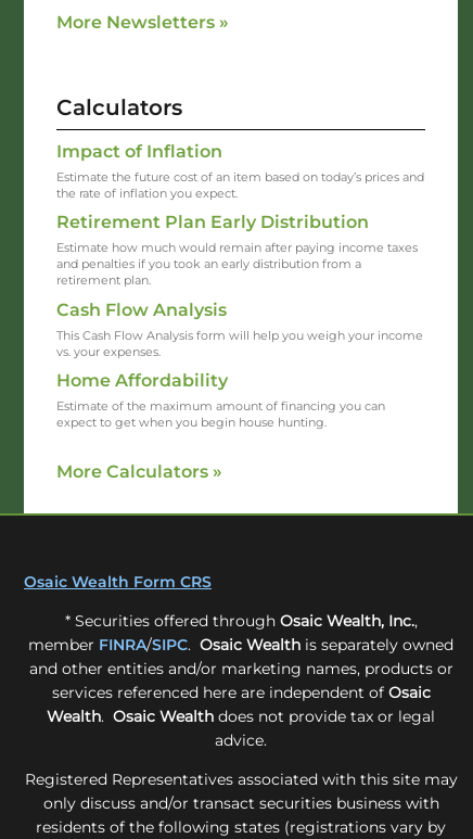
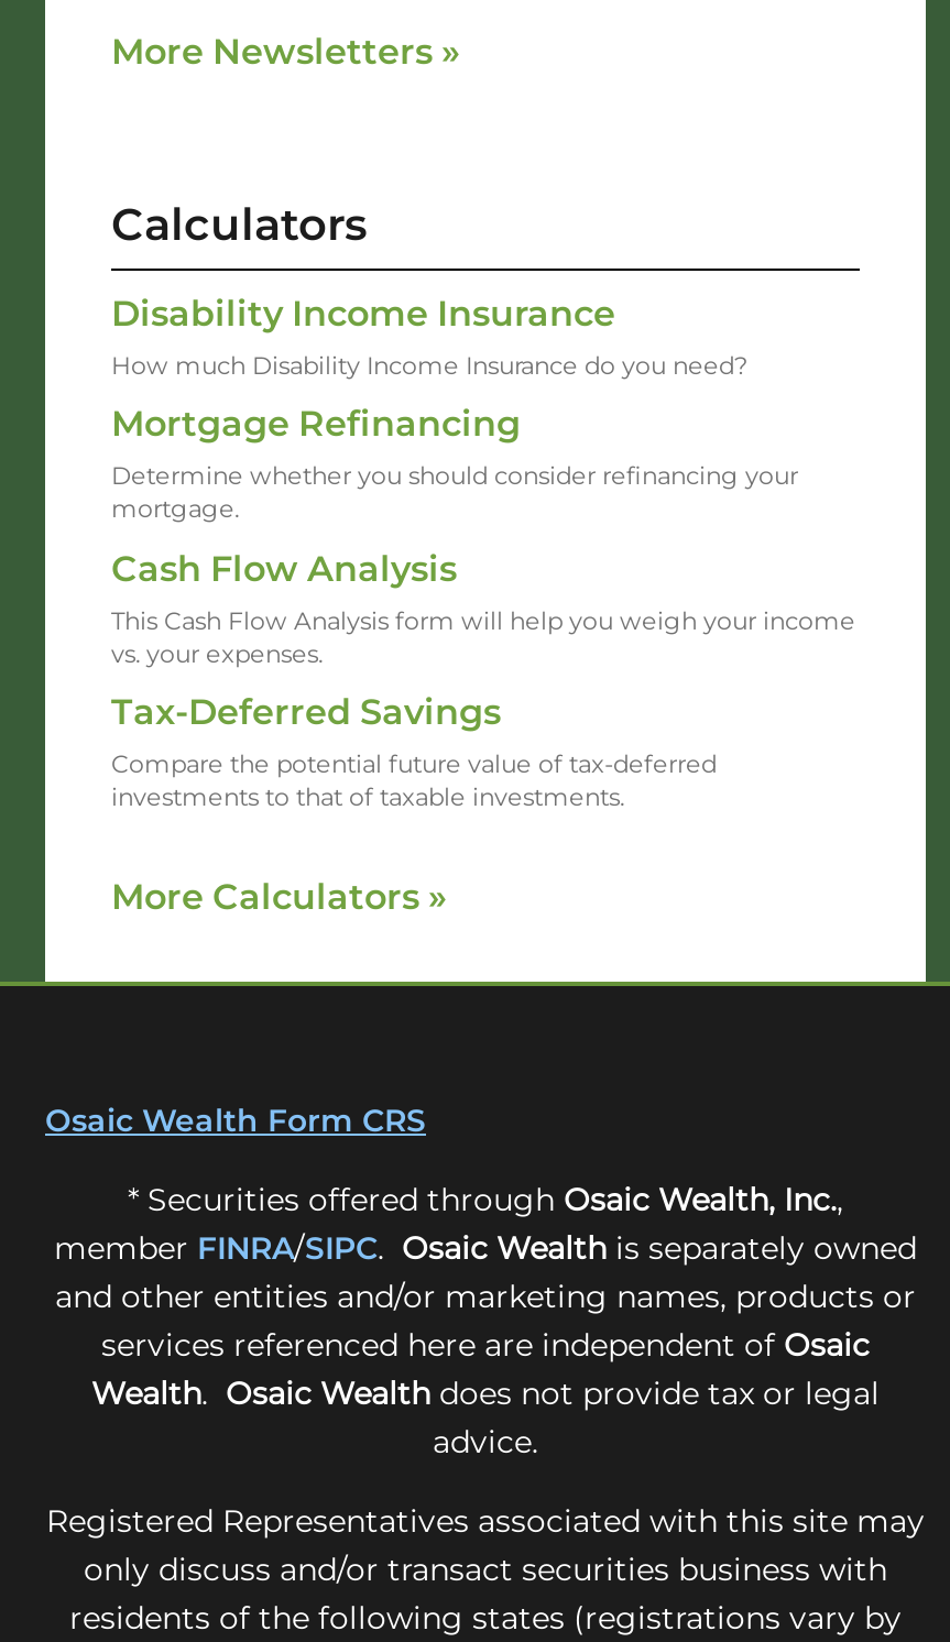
[56,141,424,201] Impact of Inflation | Estimate the future cost of an item based on today’s prices and | the rate of inflation you expect. -> [111,293,747,381] Disability Income Insurance | How much Disability Income Insurance do you need?
[56,212,418,288] Retirement Plan Early Distribution | Estimate how much would remain after paying income taxes | and penalties if you took an early distribution from a | retirement plan. -> [111,404,798,525] Mortgage Refinancing | Determine whether you should consider refinancing your | mortgage.
[56,370,385,430] Home Affordability | Estimate of the maximum amount of financing you can | expect to get when you begin house hunting. -> [111,691,717,812] Tax-Deferred Savings | Compare the potential future value of tax-deferred | investments to that of taxable investments.

